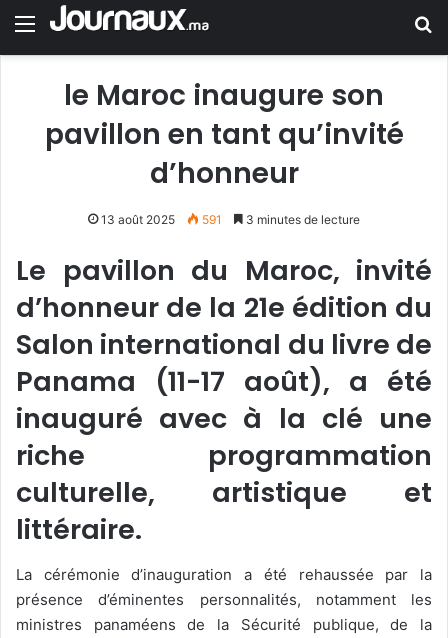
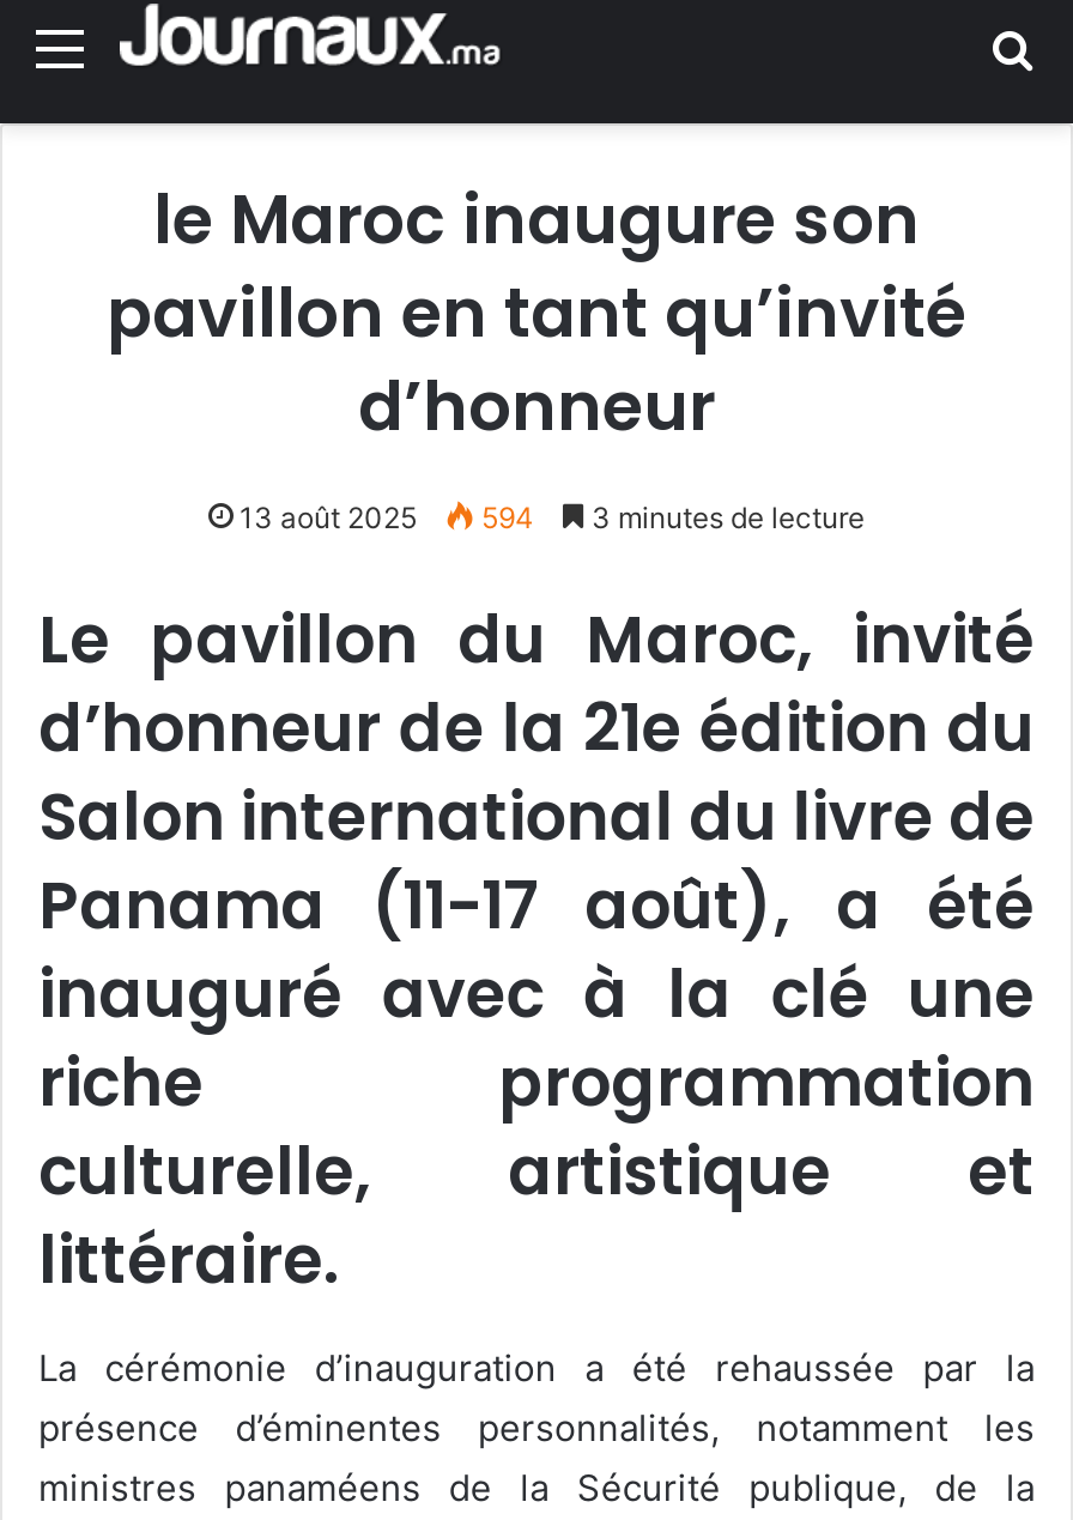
[101,212,360,227] 13 août 2025 591 3 minutes de lecture -> [240,500,865,536] 13 août 2025 594 3 minutes de lecture

